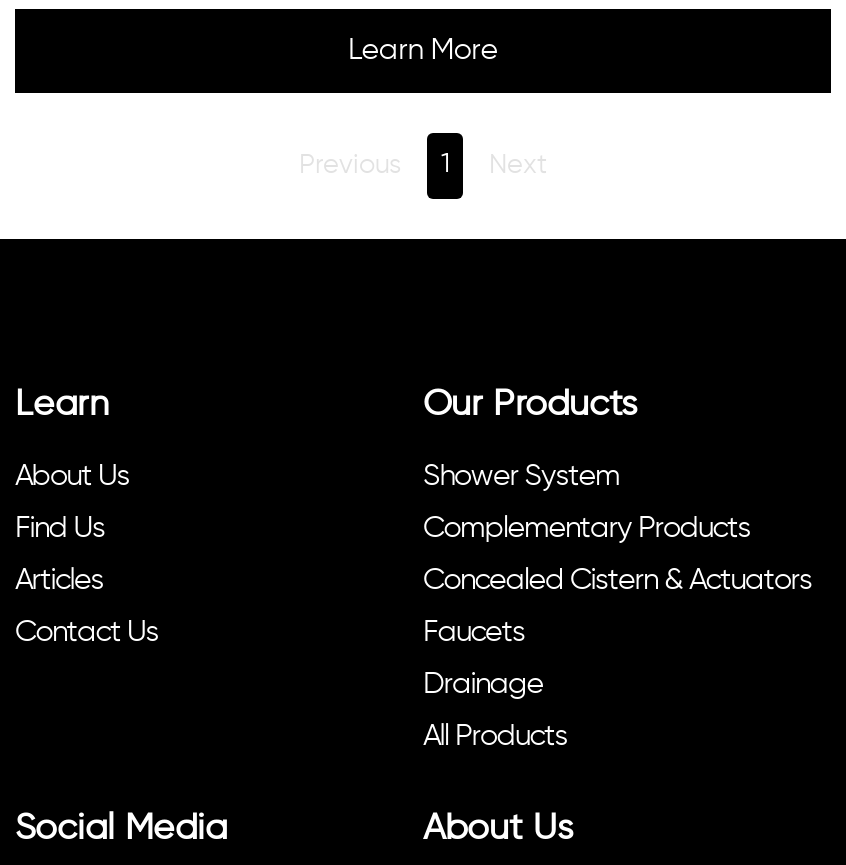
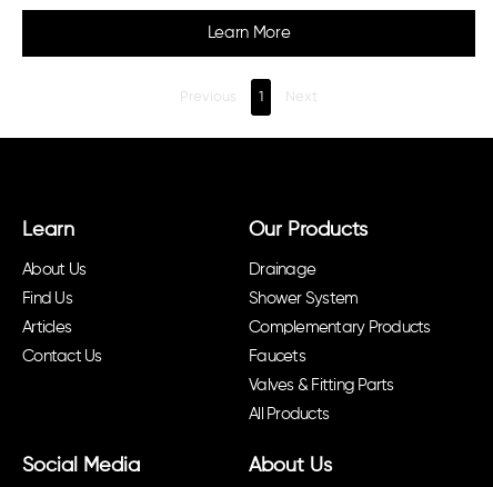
moved [423,460,750,542] -> [249,290,430,335]: Shower System | Complementary Products
[423,564,811,594] Concealed Cistern & Actuators -> none
none -> [249,377,394,393] Valves & Fitting Parts
moved [423,668,543,698] -> [249,261,315,278]: Drainage

